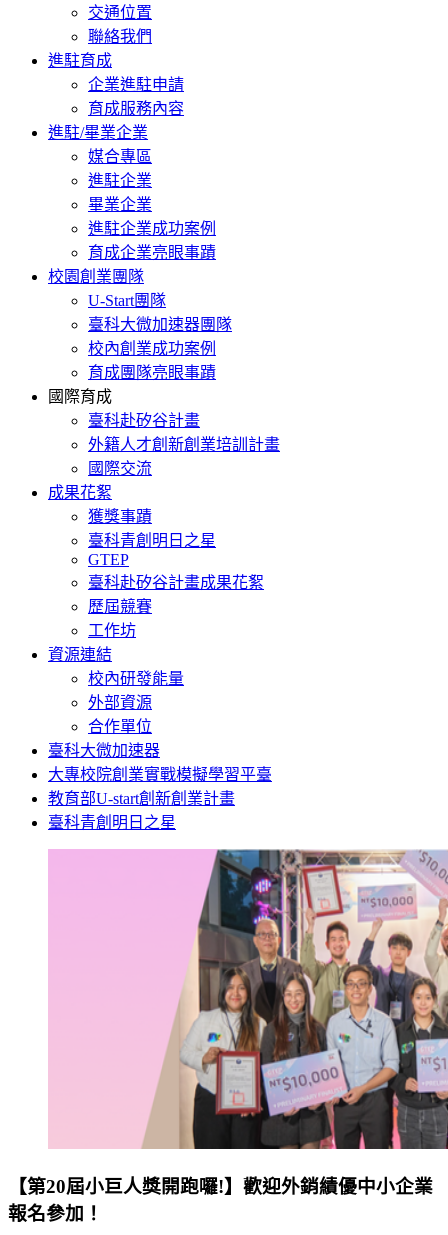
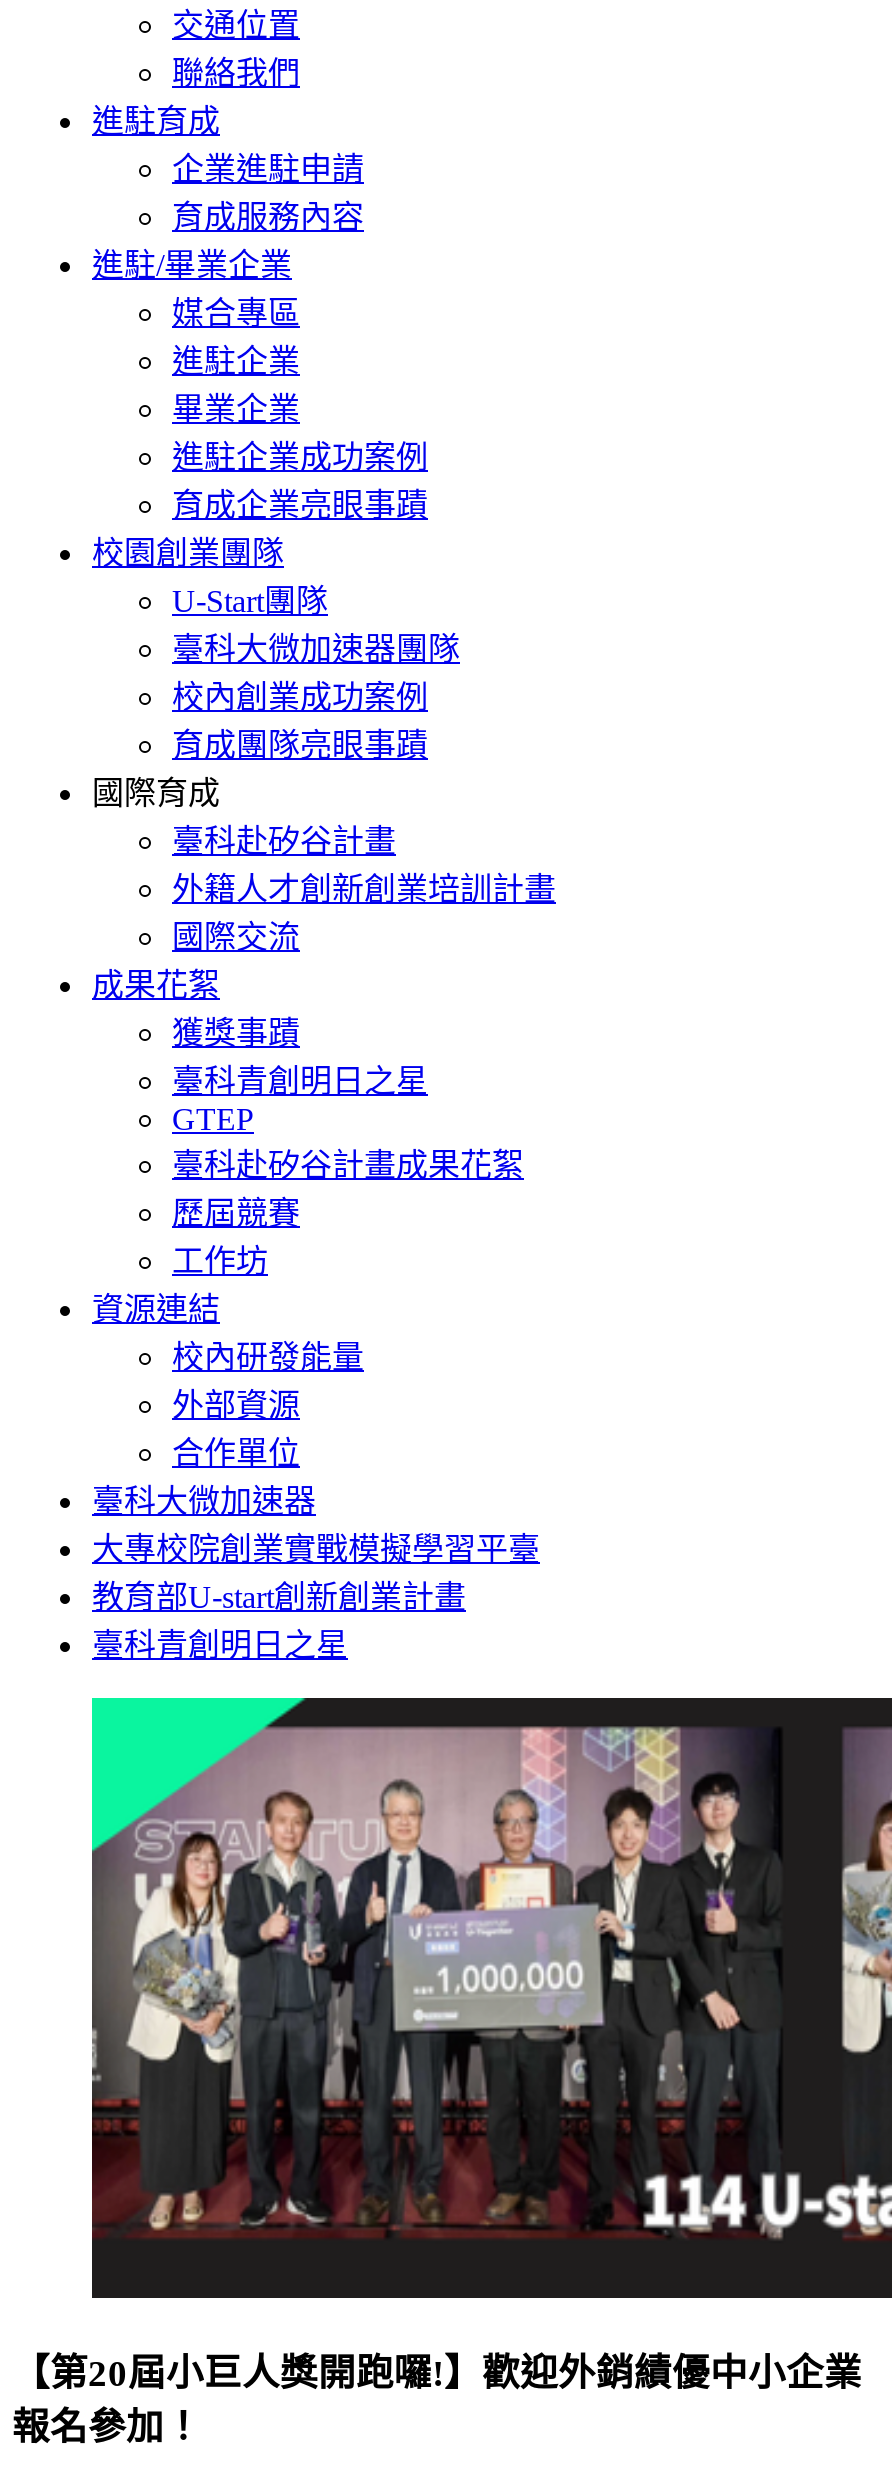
[48,849,445,1150] [image] -> [90,1696,886,2300] [image]

